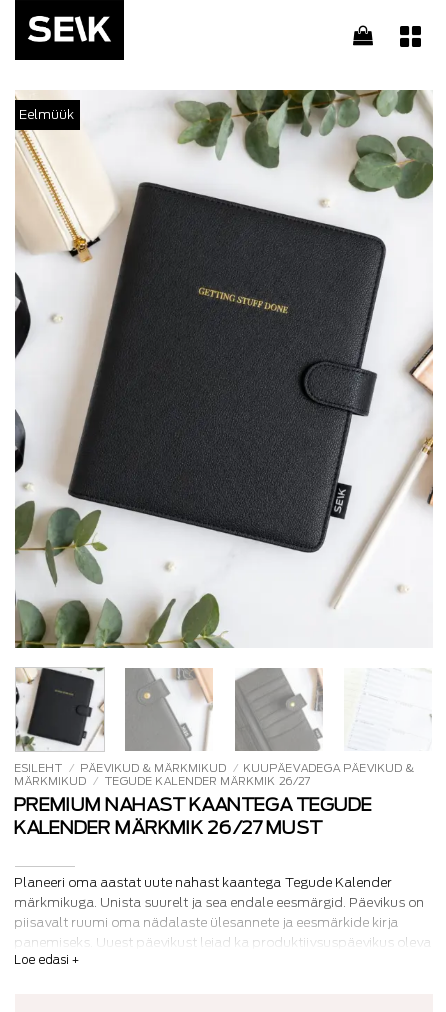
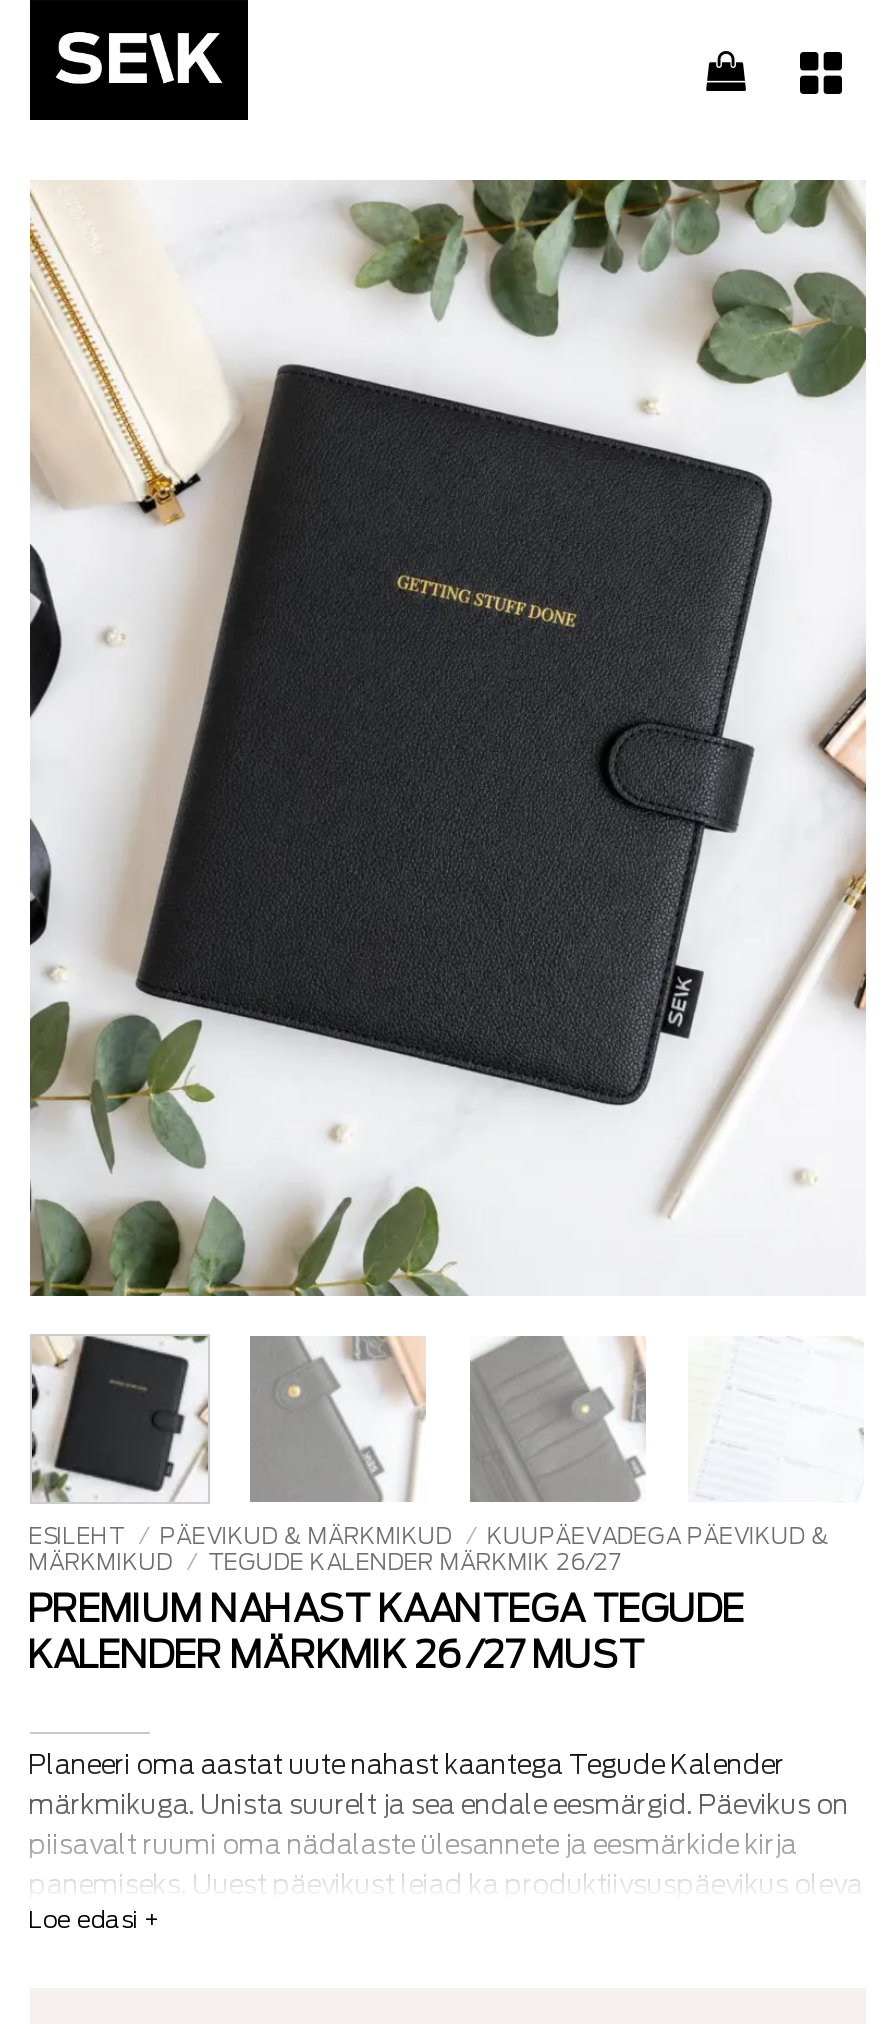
[20,108,75,121] Eelmüük -> none

